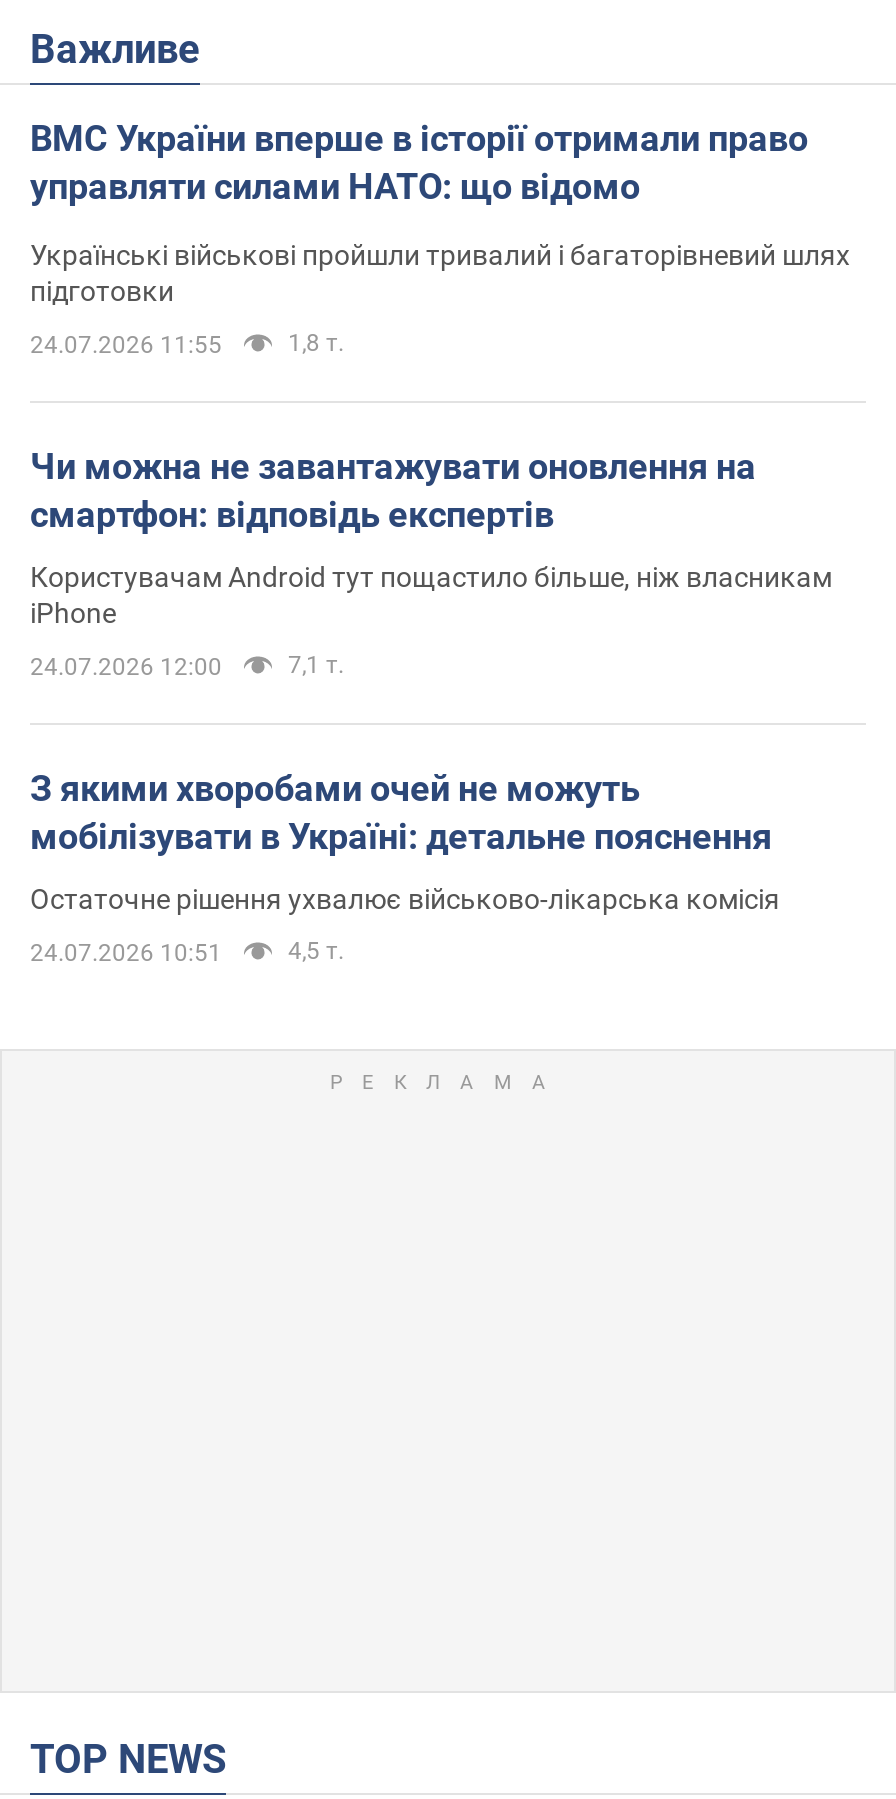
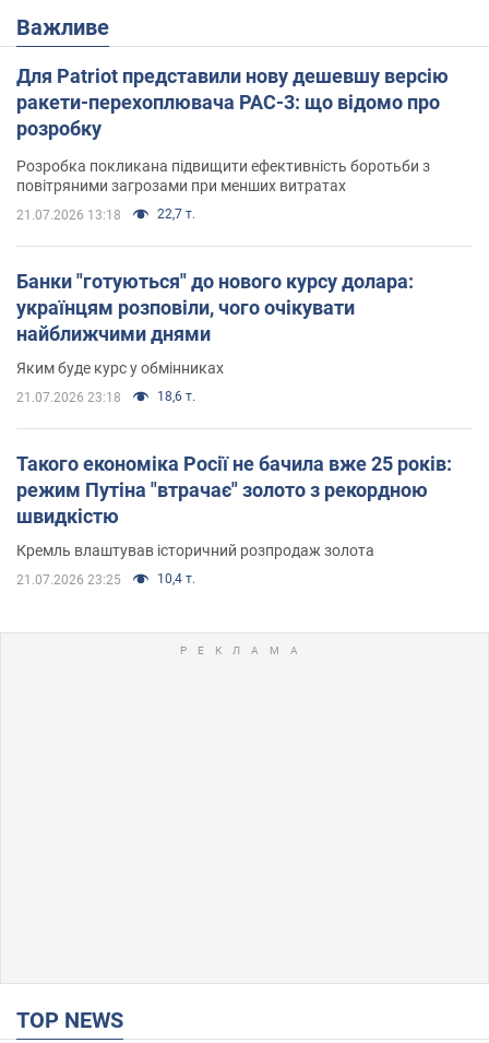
[30,116,808,206] ВМС України вперше в історії отримали право | управляти силами НАТО: що відомо -> [16,64,449,139] Для Patriot представили нову дешевшу версію | ракети-перехоплювача PAC-3: що відомо про | розробку
[30,238,850,306] Українські військові пройшли тривалий і багаторівневий шлях | підготовки -> [16,157,430,194] Розробка покликана підвищити ефективність боротьби з | повітряними загрозами при менших витратах
[30,328,344,358] 24.07.2026 11:55 | 1,8 т. -> [16,206,195,222] 21.07.2026 13:18 | 22,7 т.
[30,444,756,534] Чи можна не завантажувати оновлення на | смартфон: відповідь експертів -> [16,269,414,345] Банки "готуються" до нового курсу долара: | українцям розповіли, чого очікувати | найближчими днями
[30,560,832,628] Користувачам Android тут пощастило більше, ніж власникам | iPhone -> [16,359,224,376] Яким буде курс у обмінниках
[30,650,344,680] 24.07.2026 12:00 | 7,1 т. -> [16,388,195,405] 21.07.2026 23:18 | 18,6 т.
[30,766,772,856] З якими хворобами очей не можуть | мобілізувати в Україні: детальне пояснення -> [16,452,452,527] Такого економіка Росії не бачила вже 25 років: | режим Путіна "втрачає" золото з рекордною | швидкістю
[30,882,780,914] Остаточне рішення ухвалює військово-лікарська комісія -> [16,541,374,559] Кремль влаштував історичний розпродаж золота
[30,936,344,966] 24.07.2026 10:51 | 4,5 т. -> [16,571,195,587] 21.07.2026 23:25 | 10,4 т.

